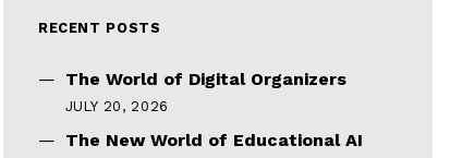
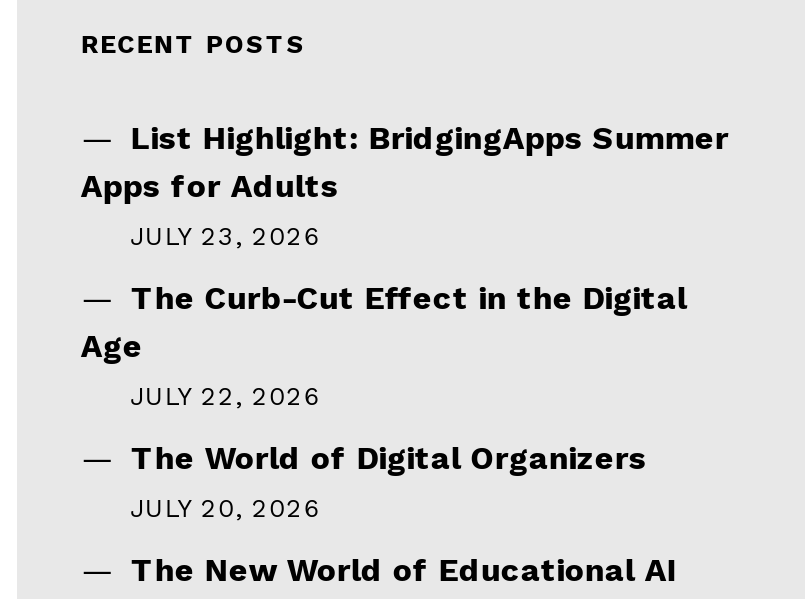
none -> [81,120,729,412] List Highlight: BridgingApps Summer | Apps for Adults | JULY 23, 2026 | The Curb-Cut Effect in the Digital | Age | JULY 22, 2026

